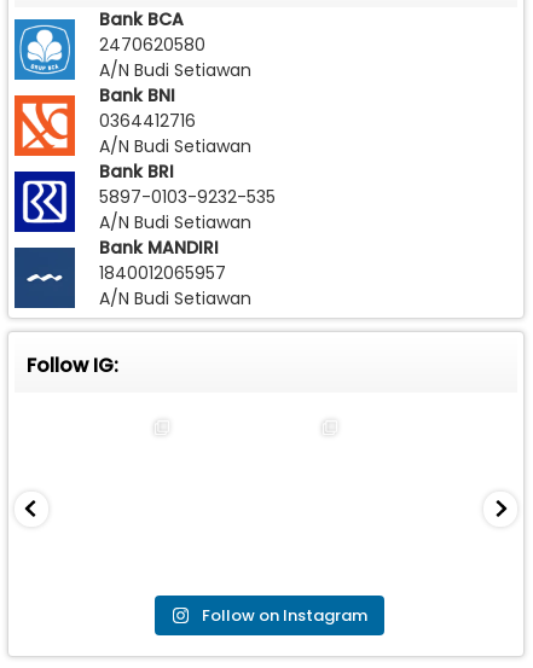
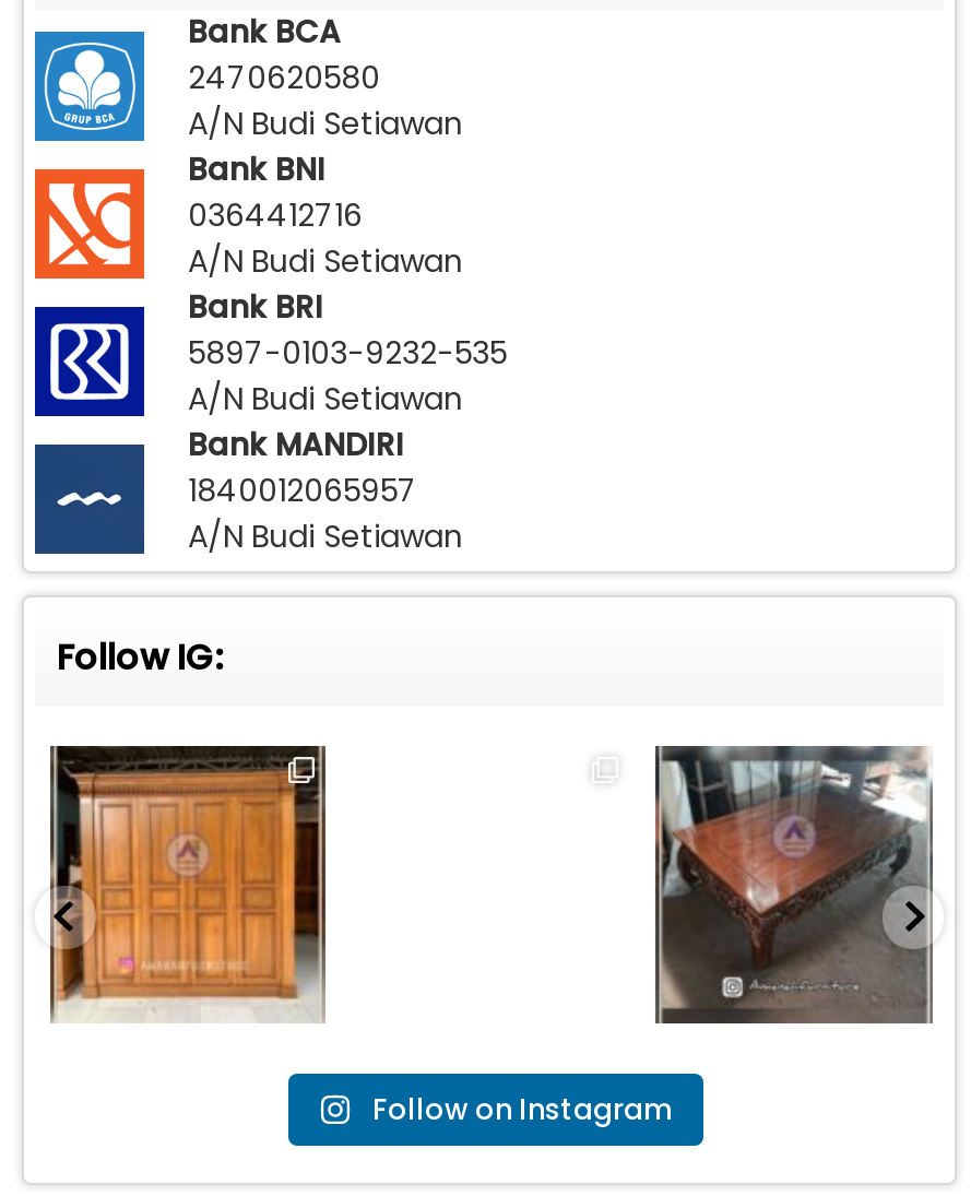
none -> [48,744,328,1023] [image]
none -> [653,744,935,1026] [image]

